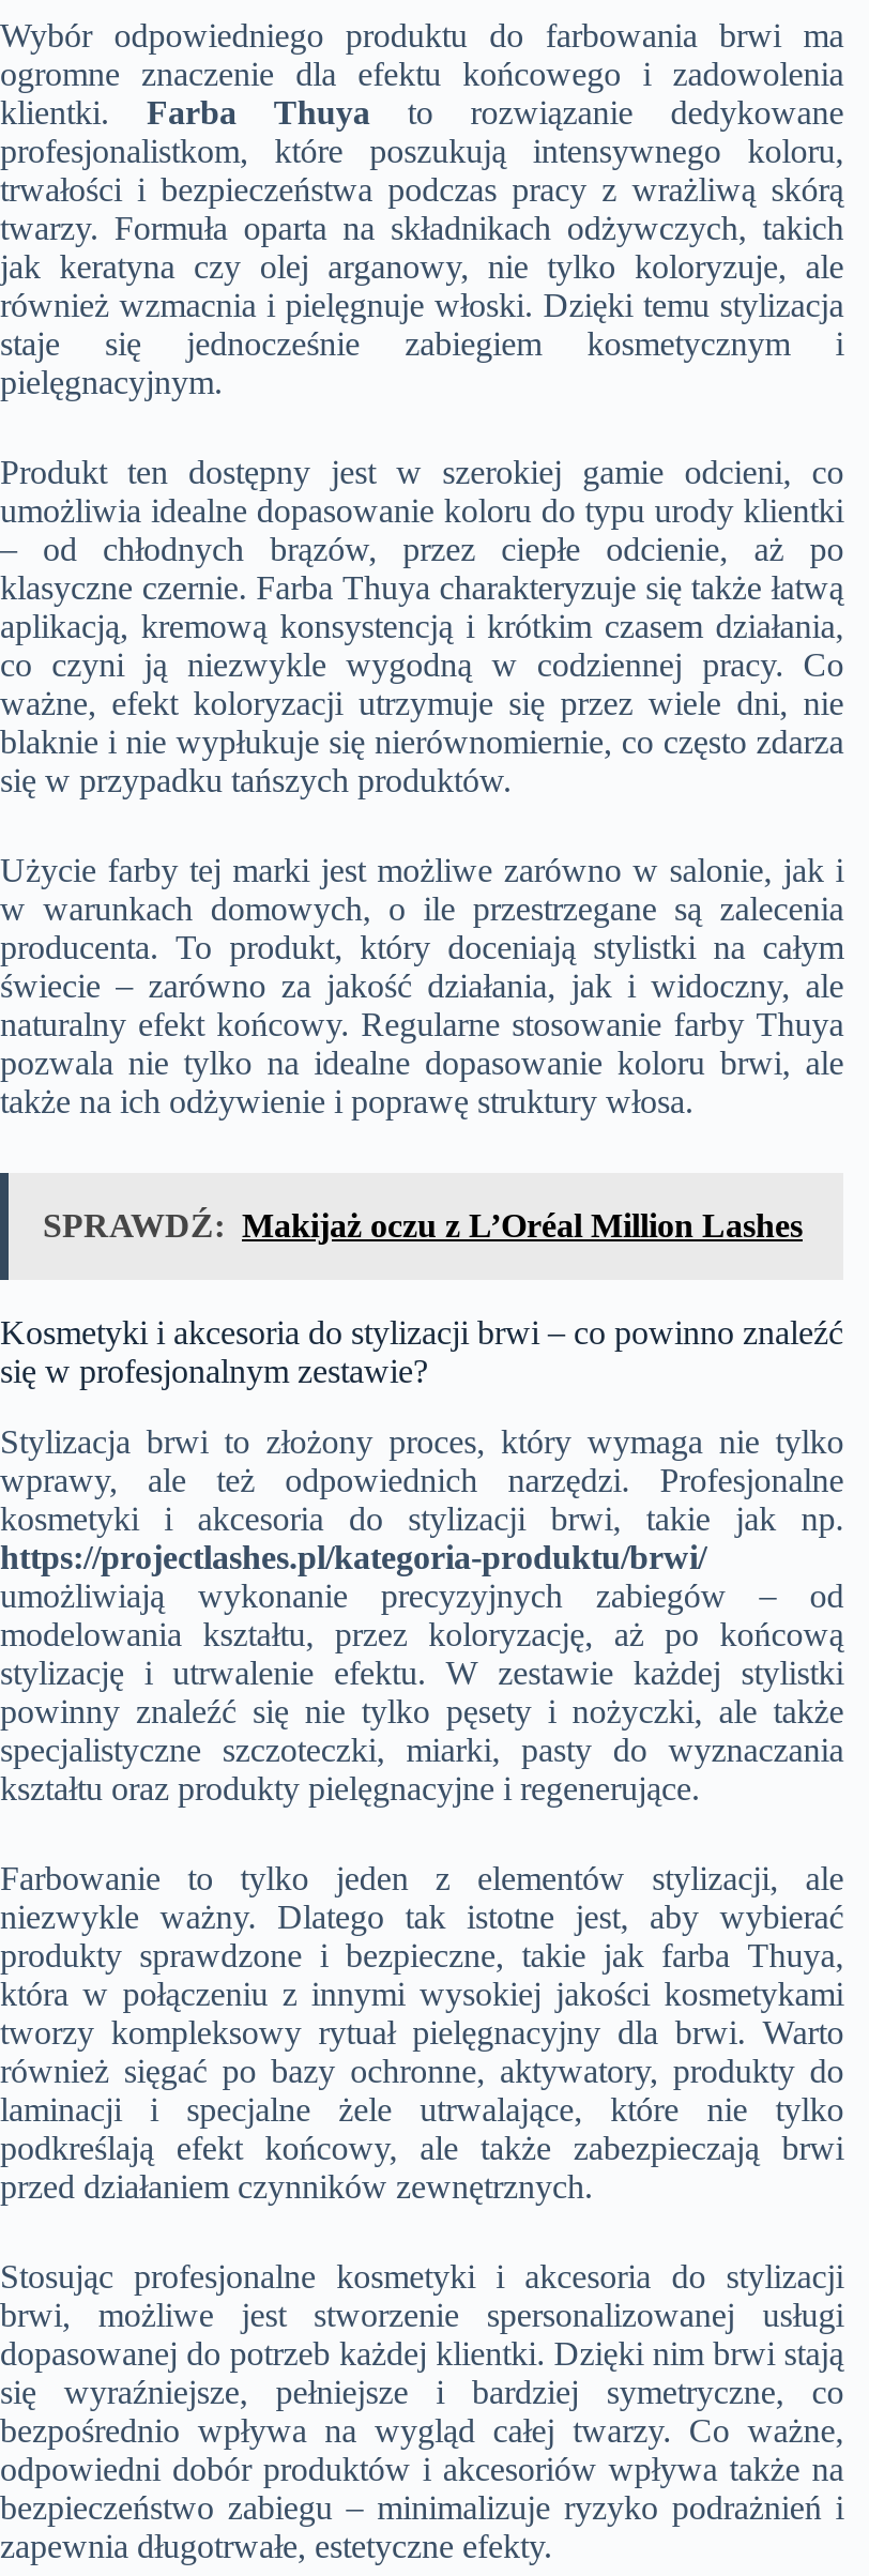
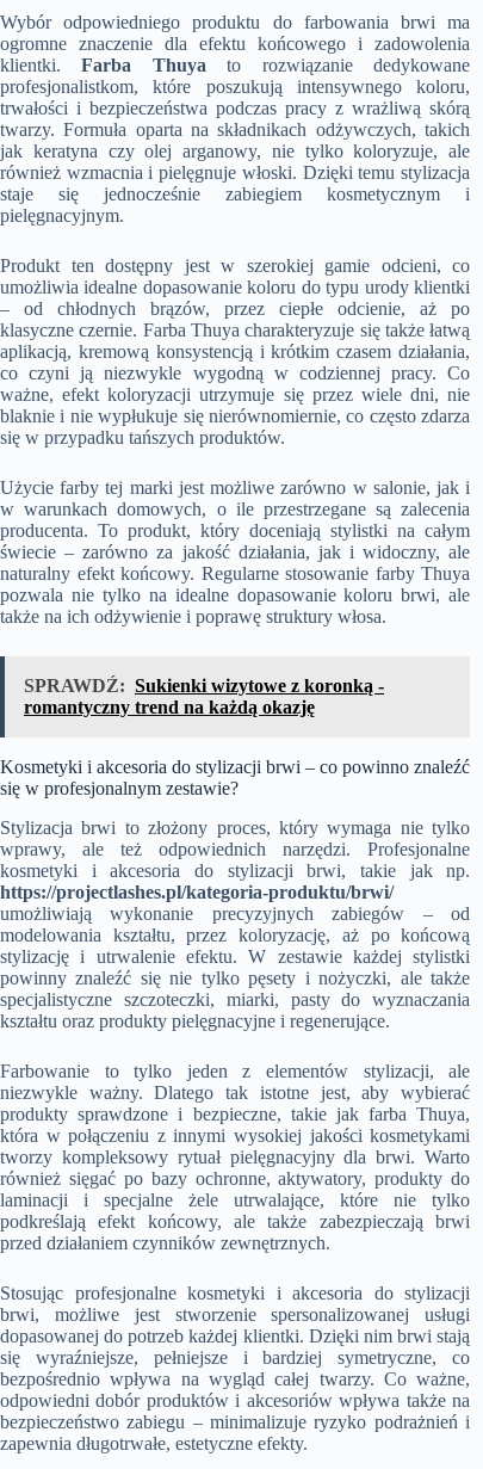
[43,1207,803,1243] SPRAWDŹ: Makijaż oczu z L’Oréal Million Lashes -> [24,675,384,717] SPRAWDŹ: Sukienki wizytowe z koronką - | romantyczny trend na każdą okazję

